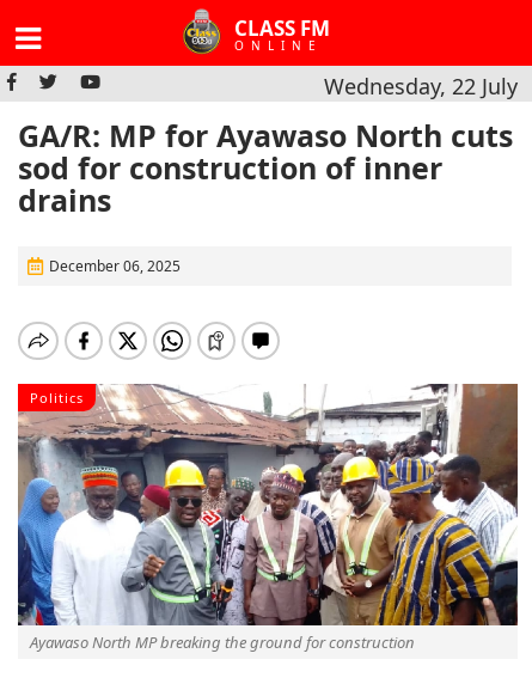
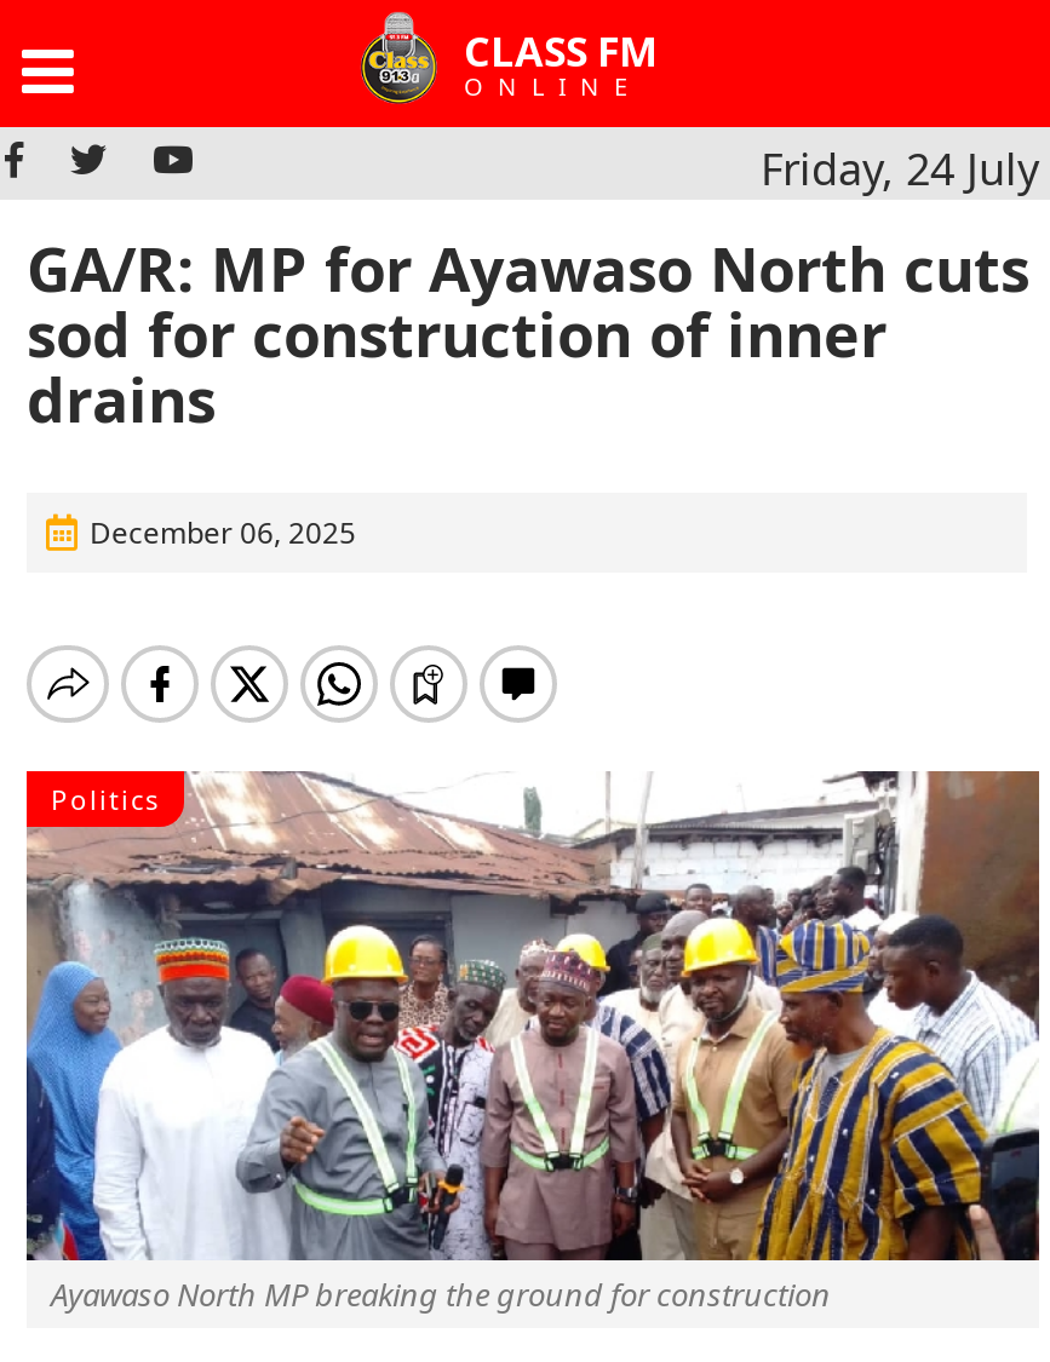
[324,72,518,100] Wednesday, 22 July -> [761,139,1039,197] Friday, 24 July

